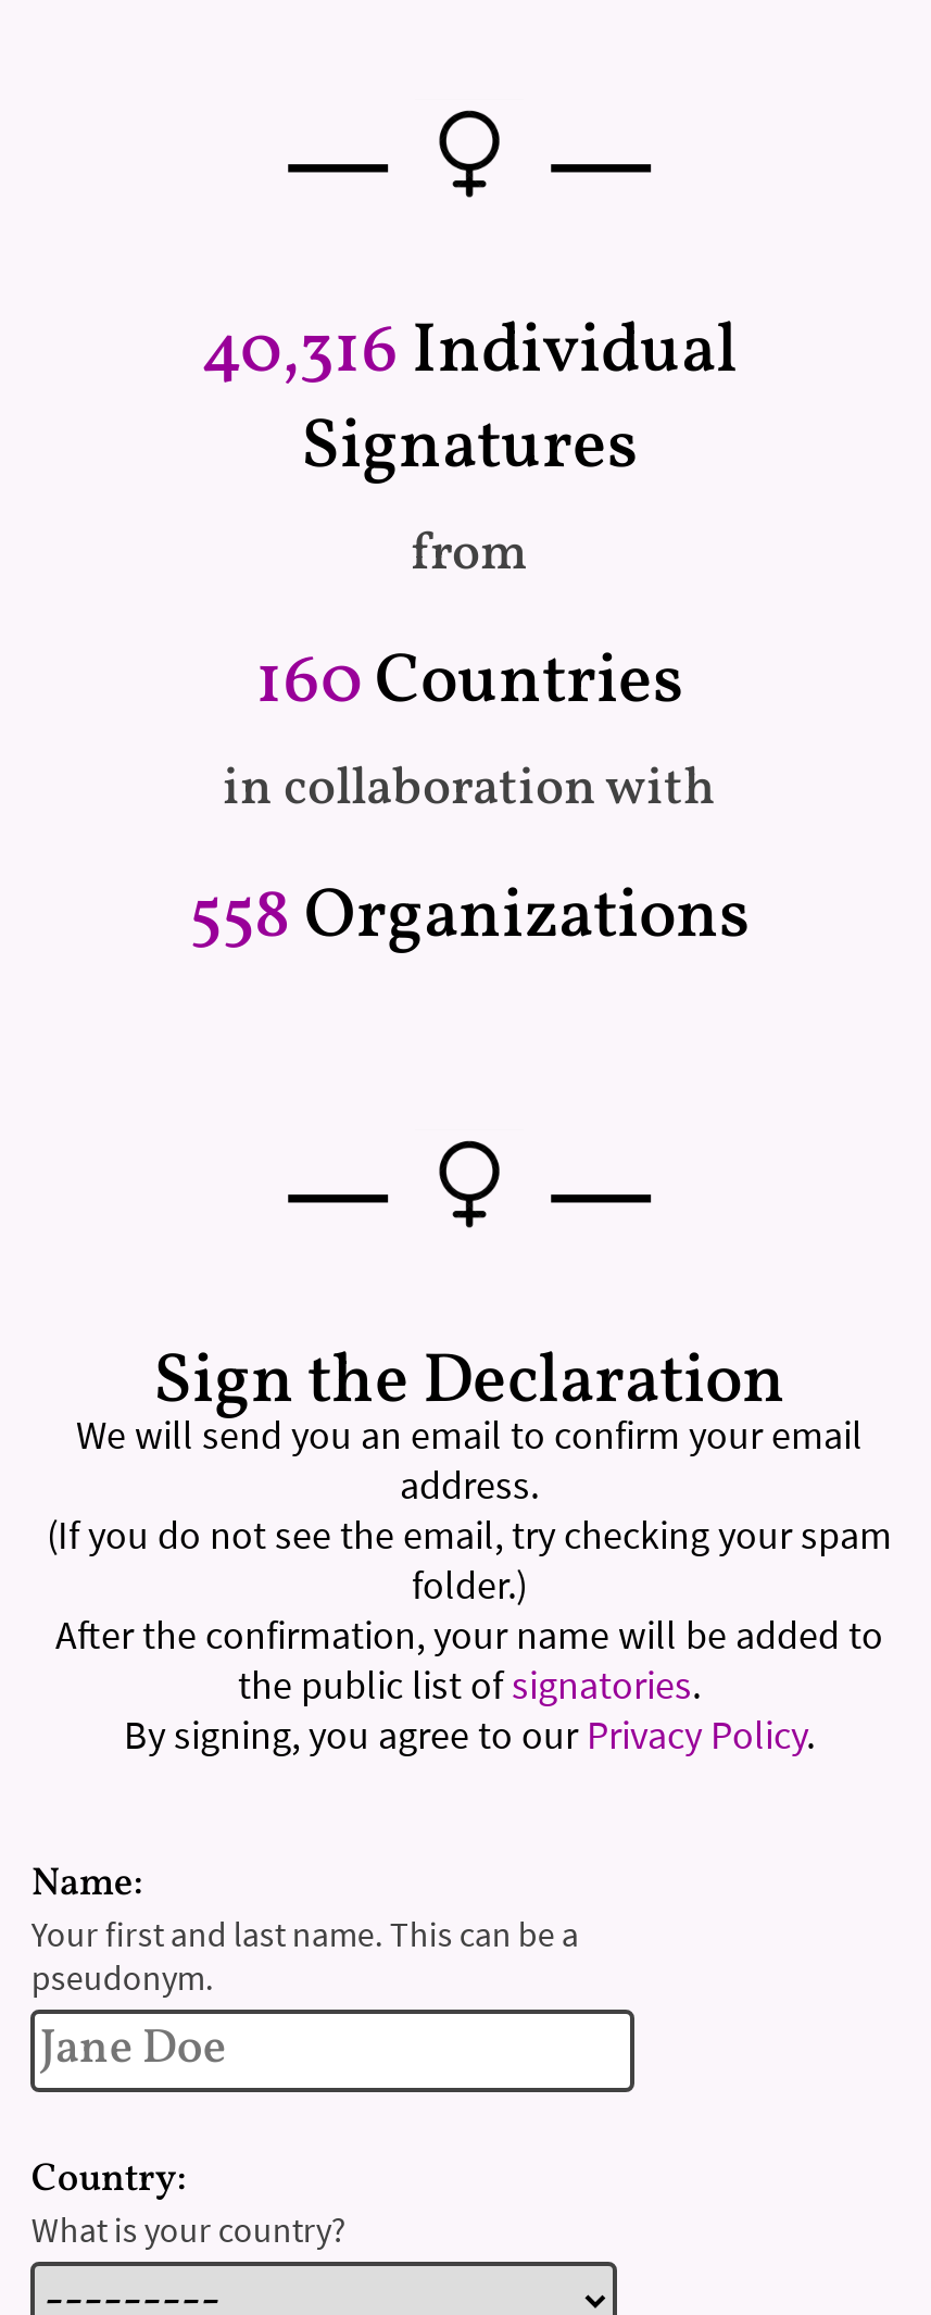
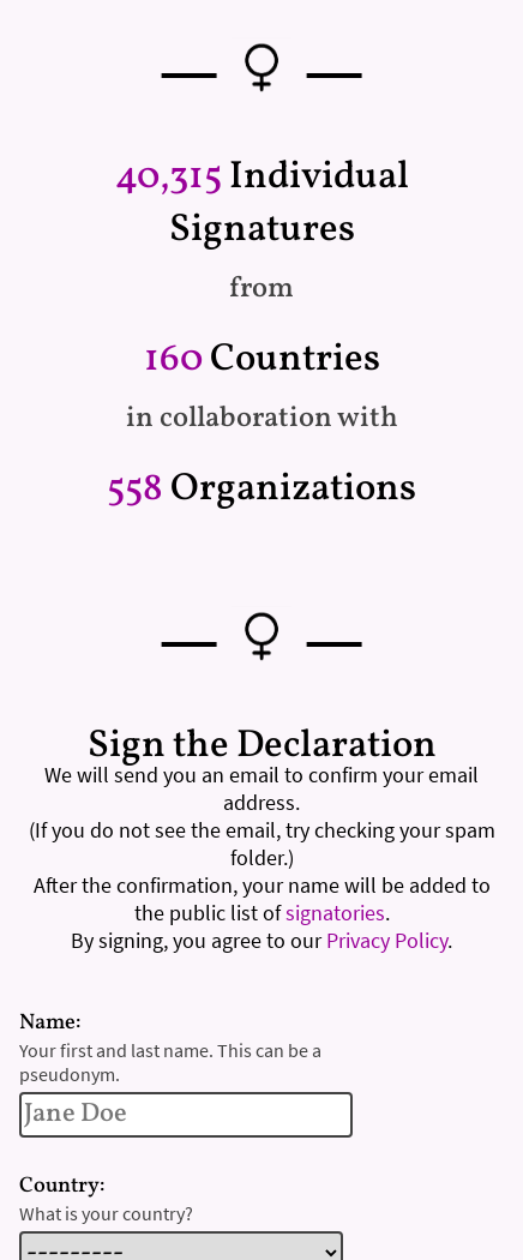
[201,305,738,401] 40,316 Individual -> [115,151,408,204] 40,315 Individual

